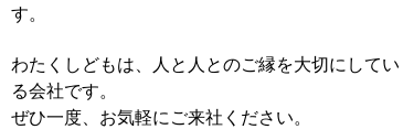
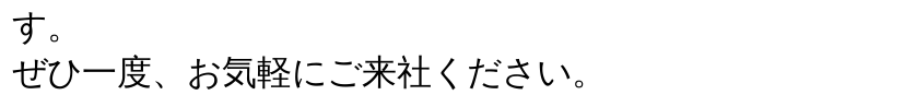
[11,54,400,101] わたくしどもは、人と人とのご縁を大切にしてい | る会社です。 -> none

